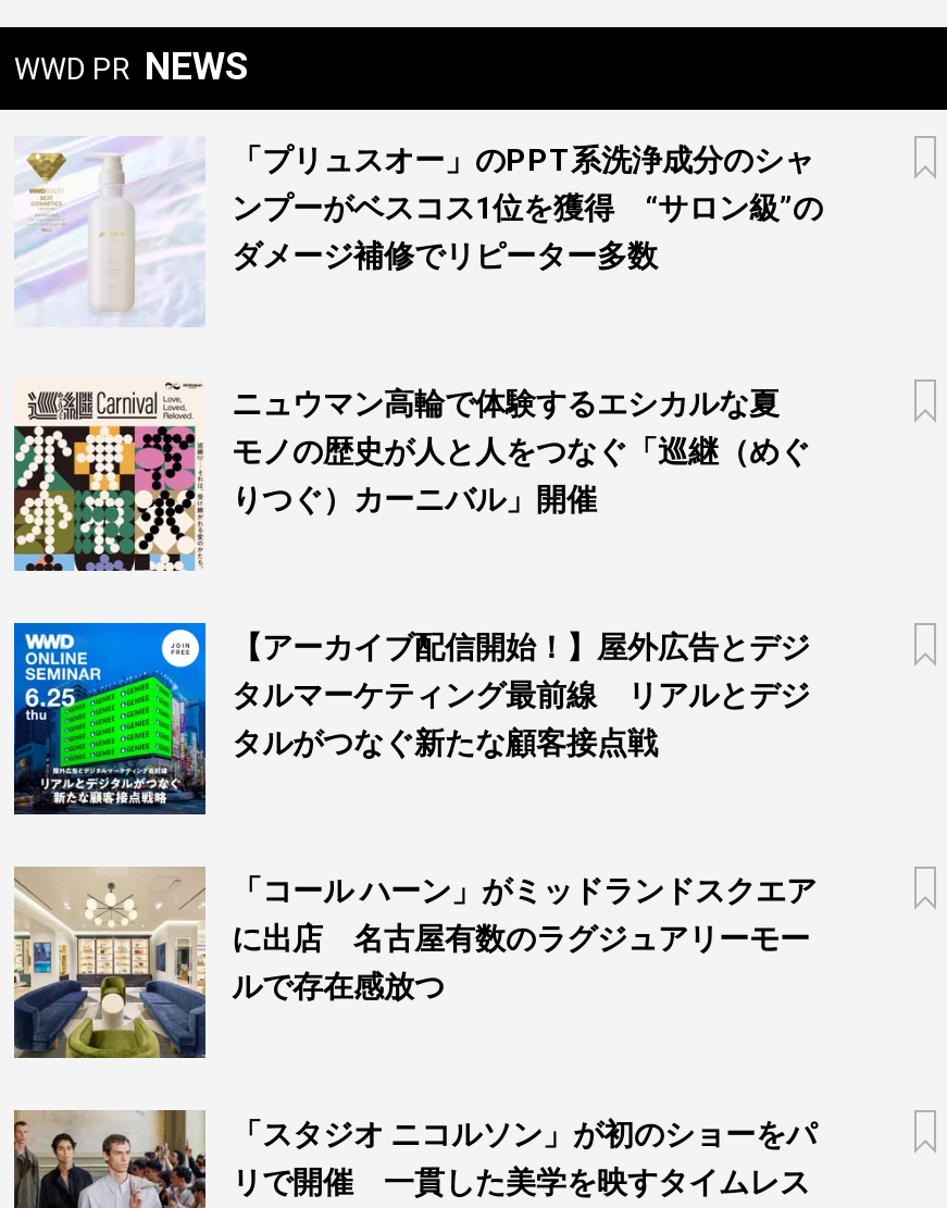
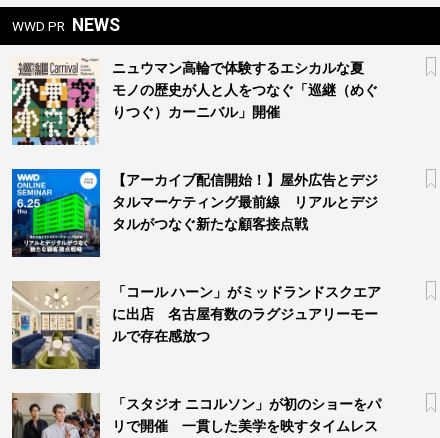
[14,138,823,327] [image] | 「プリュスオー」のPPT系洗浄成分のシャ | ンプーがベスコス1位を獲得 “サロン級”の | ダメージ補修でリピーター多数 -> none

